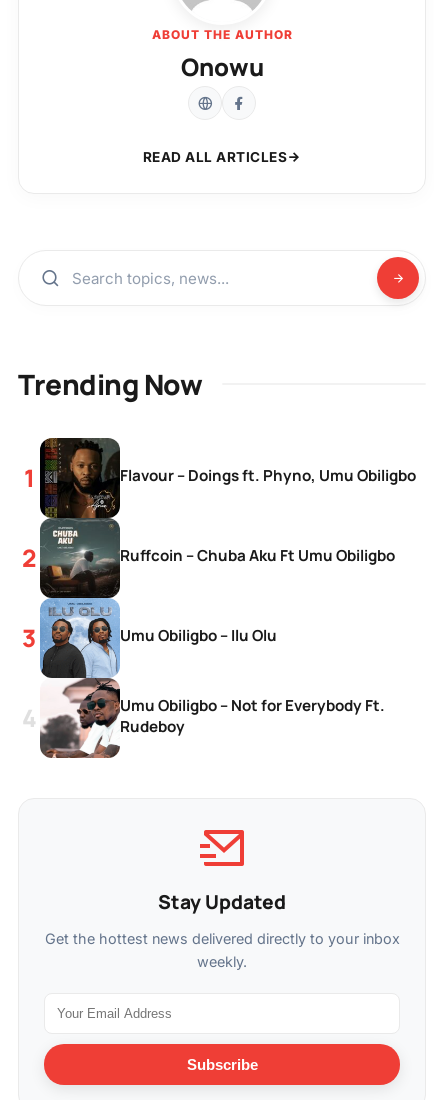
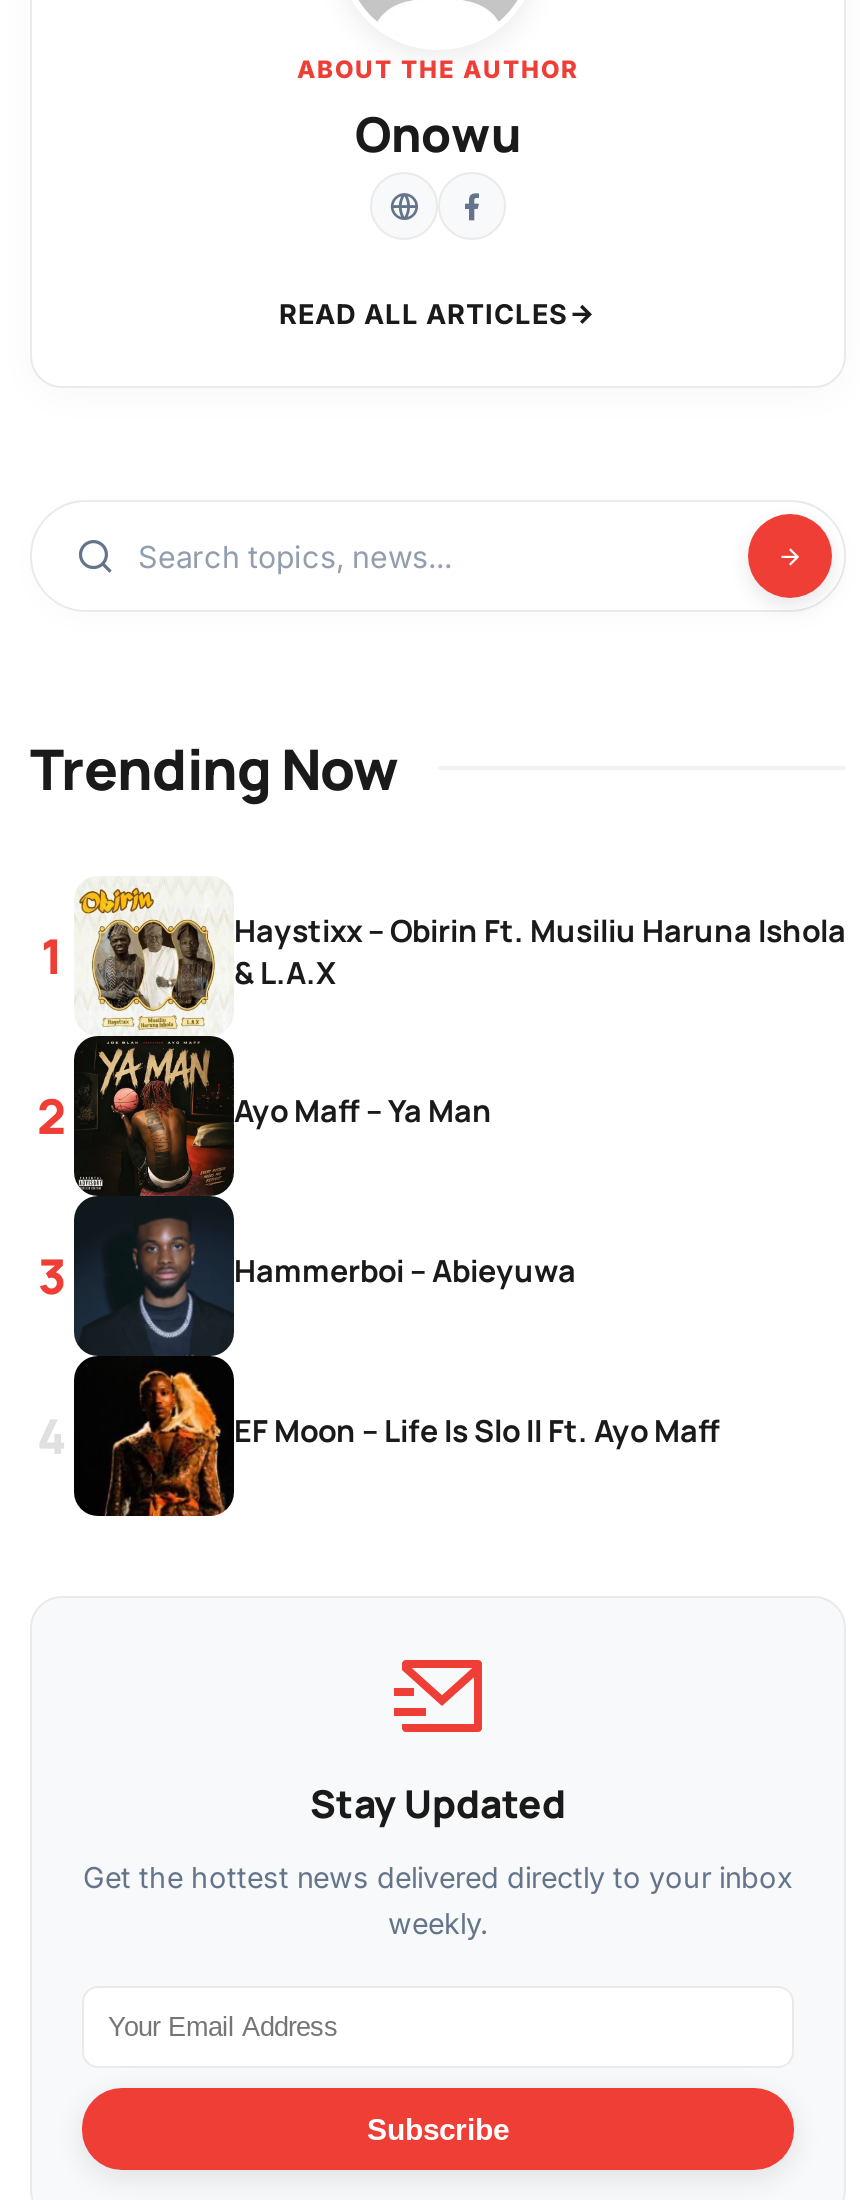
[28,437,416,759] [image] | Flavour – Doings ft. Phyno, Umu Obiligbo -> [72,876,846,1516] [image] | Haystixx – Obirin Ft. Musiliu Haruna Ishola | & L.A.X
[120,545,395,566] Ruffcoin – Chuba Aku Ft Umu Obiligbo -> [234,1091,492,1133] Ayo Maff – Ya Man
[120,625,277,646] Umu Obiligbo – Ilu Olu -> [234,1251,576,1293] Hammerboi – Abieyuwa
[120,695,385,737] Umu Obiligbo – Not for Everybody Ft. | Rudeboy -> [234,1411,720,1453] EF Moon – Life Is Slo II Ft. Ayo Maff

